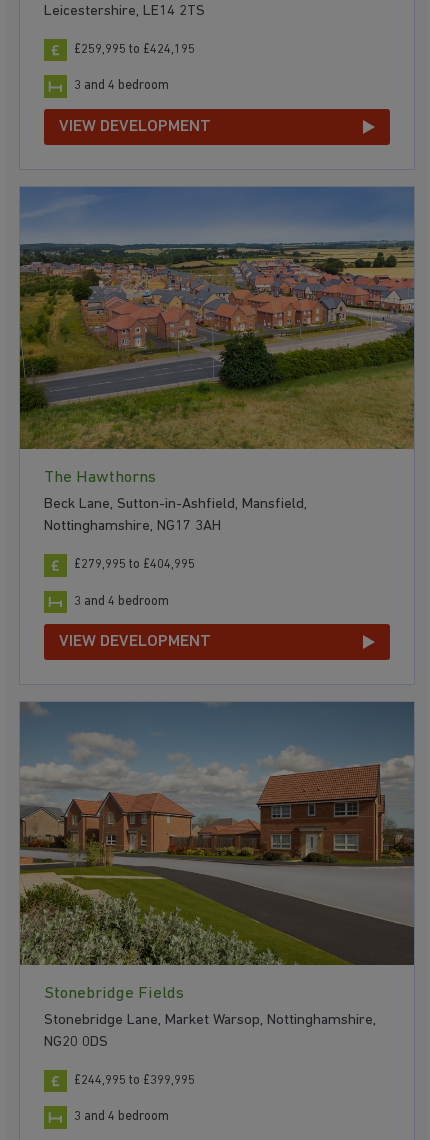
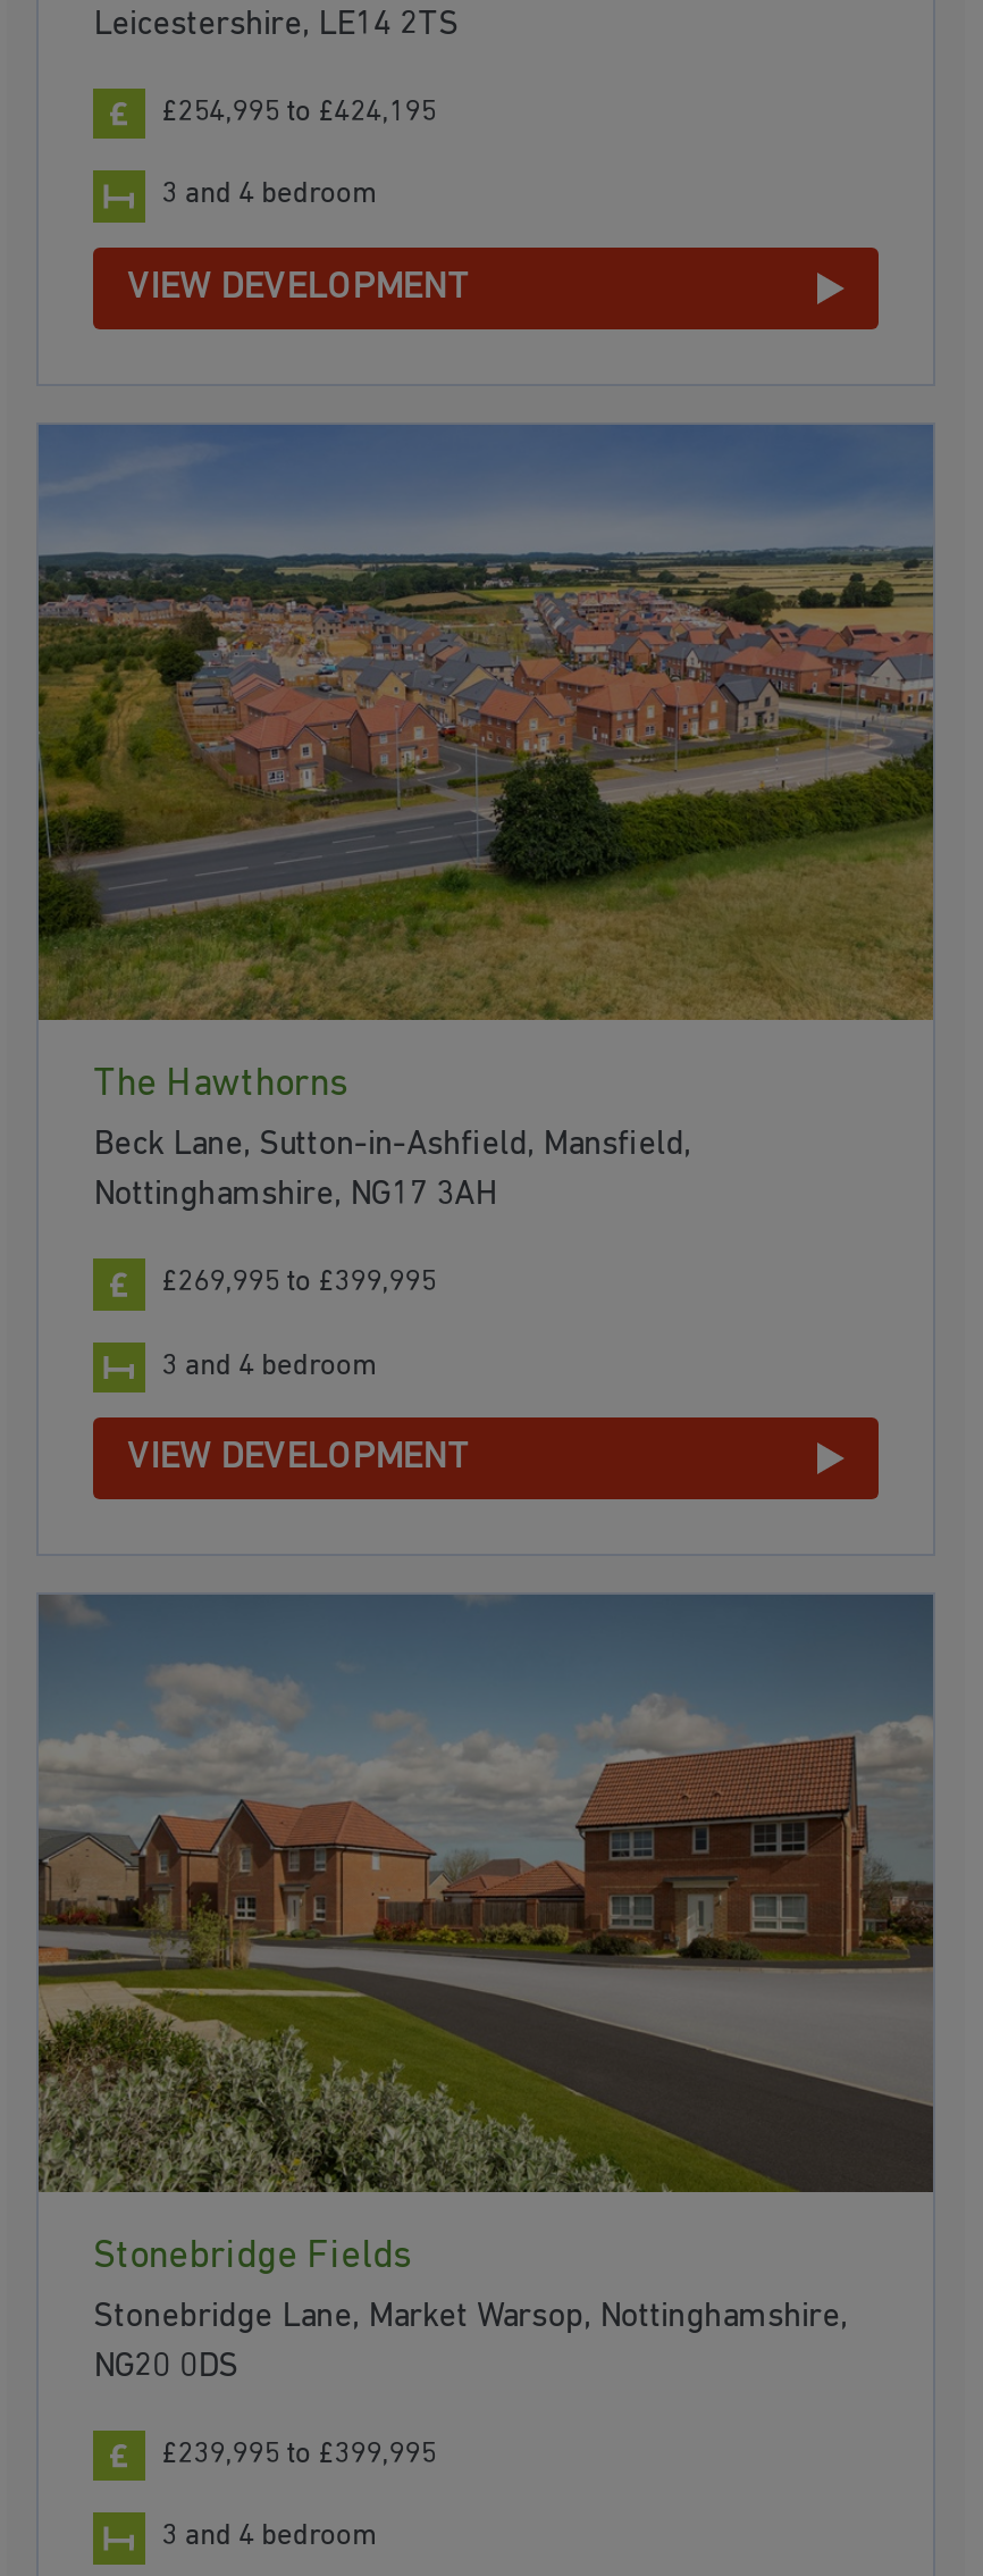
[74,43,195,56] £259,995 to £424,195 -> [161,97,436,127] £254,995 to £424,195
[74,558,195,571] £279,995 to £404,995 -> [161,1268,436,1298] £269,995 to £399,995
[74,1074,195,1087] £244,995 to £399,995 -> [161,2439,436,2469] £239,995 to £399,995

